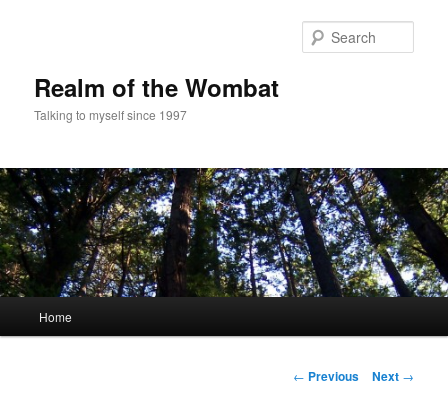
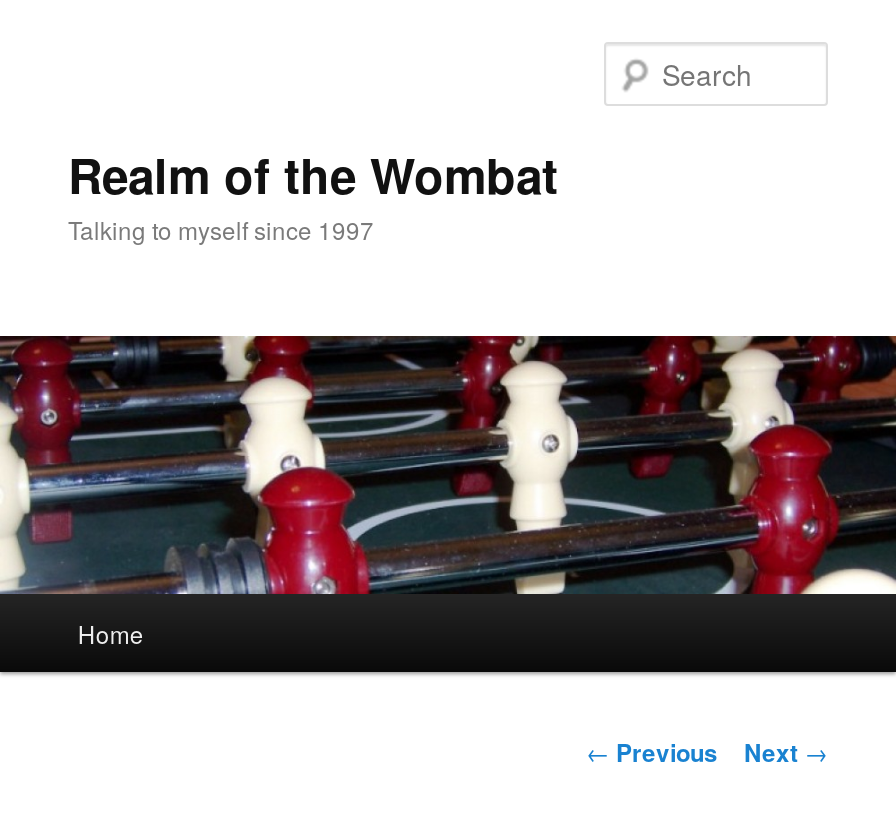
[3,167,445,298] [image] -> [6,334,890,596] [image]

